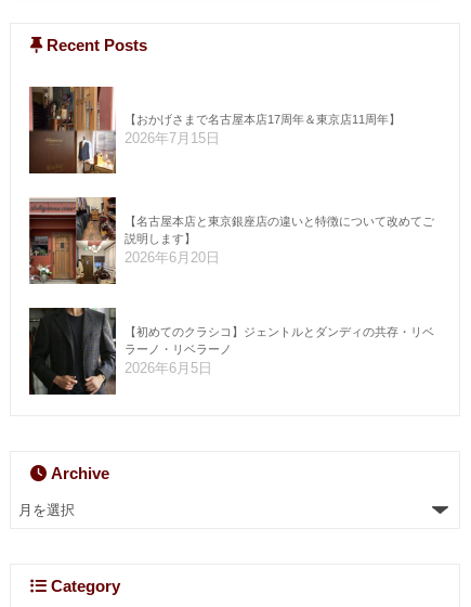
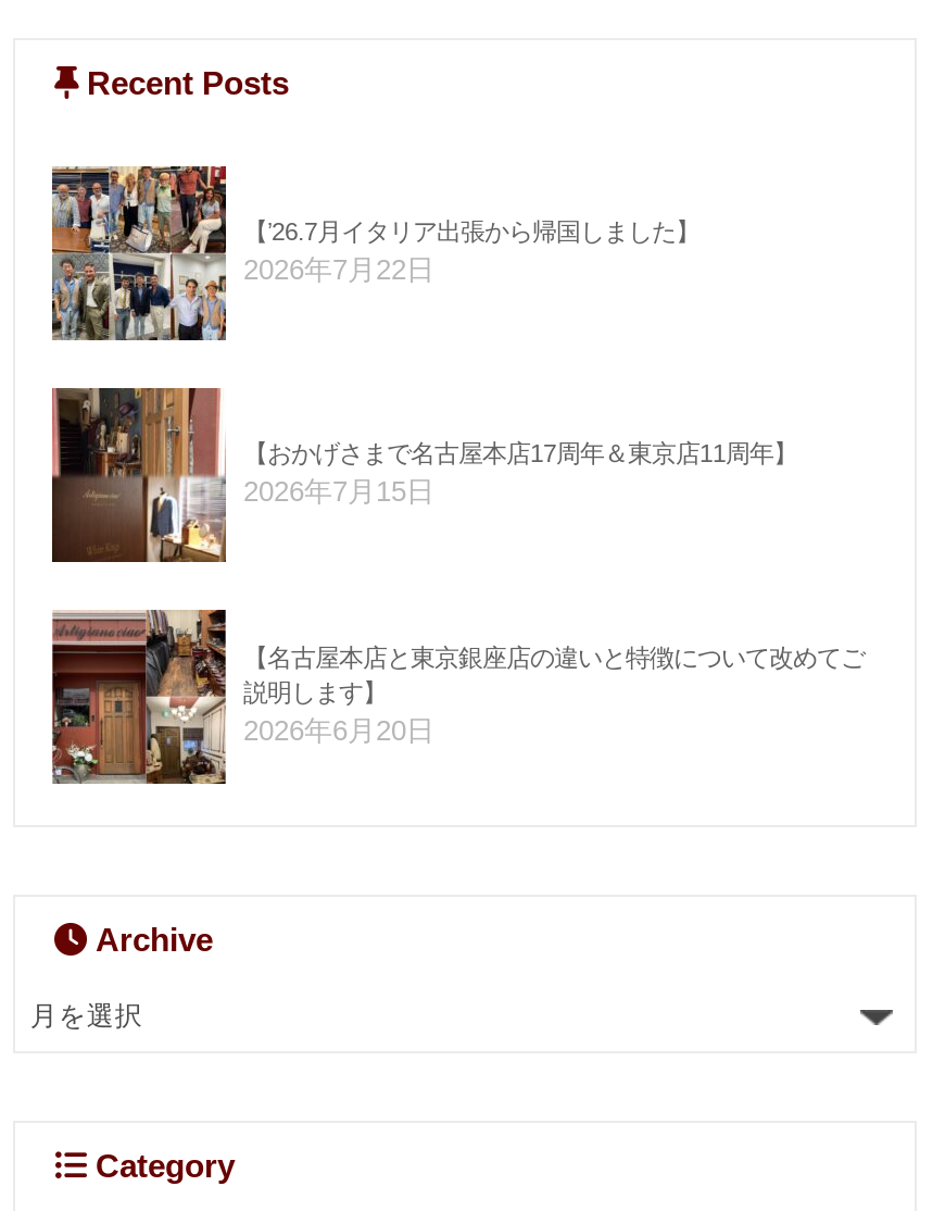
none -> [50,165,699,341] [image] | 【’26.7月イタリア出張から帰国しました】 | 2026年7月22日
moved [29,85,434,266] -> [52,383,865,746]: [image] | 【おかげさまで名古屋本店17周年＆東京店11周年】 | 2026年7月15日 | 【名古屋本店と東京銀座店の違いと特徴について改めてご | 説明します】 | 2026年6月20日
[28,307,434,396] [image] | 【初めてのクラシコ】ジェントルとダンディの共存・リベ | ラーノ・リベラーノ | 2026年6月5日 -> none

